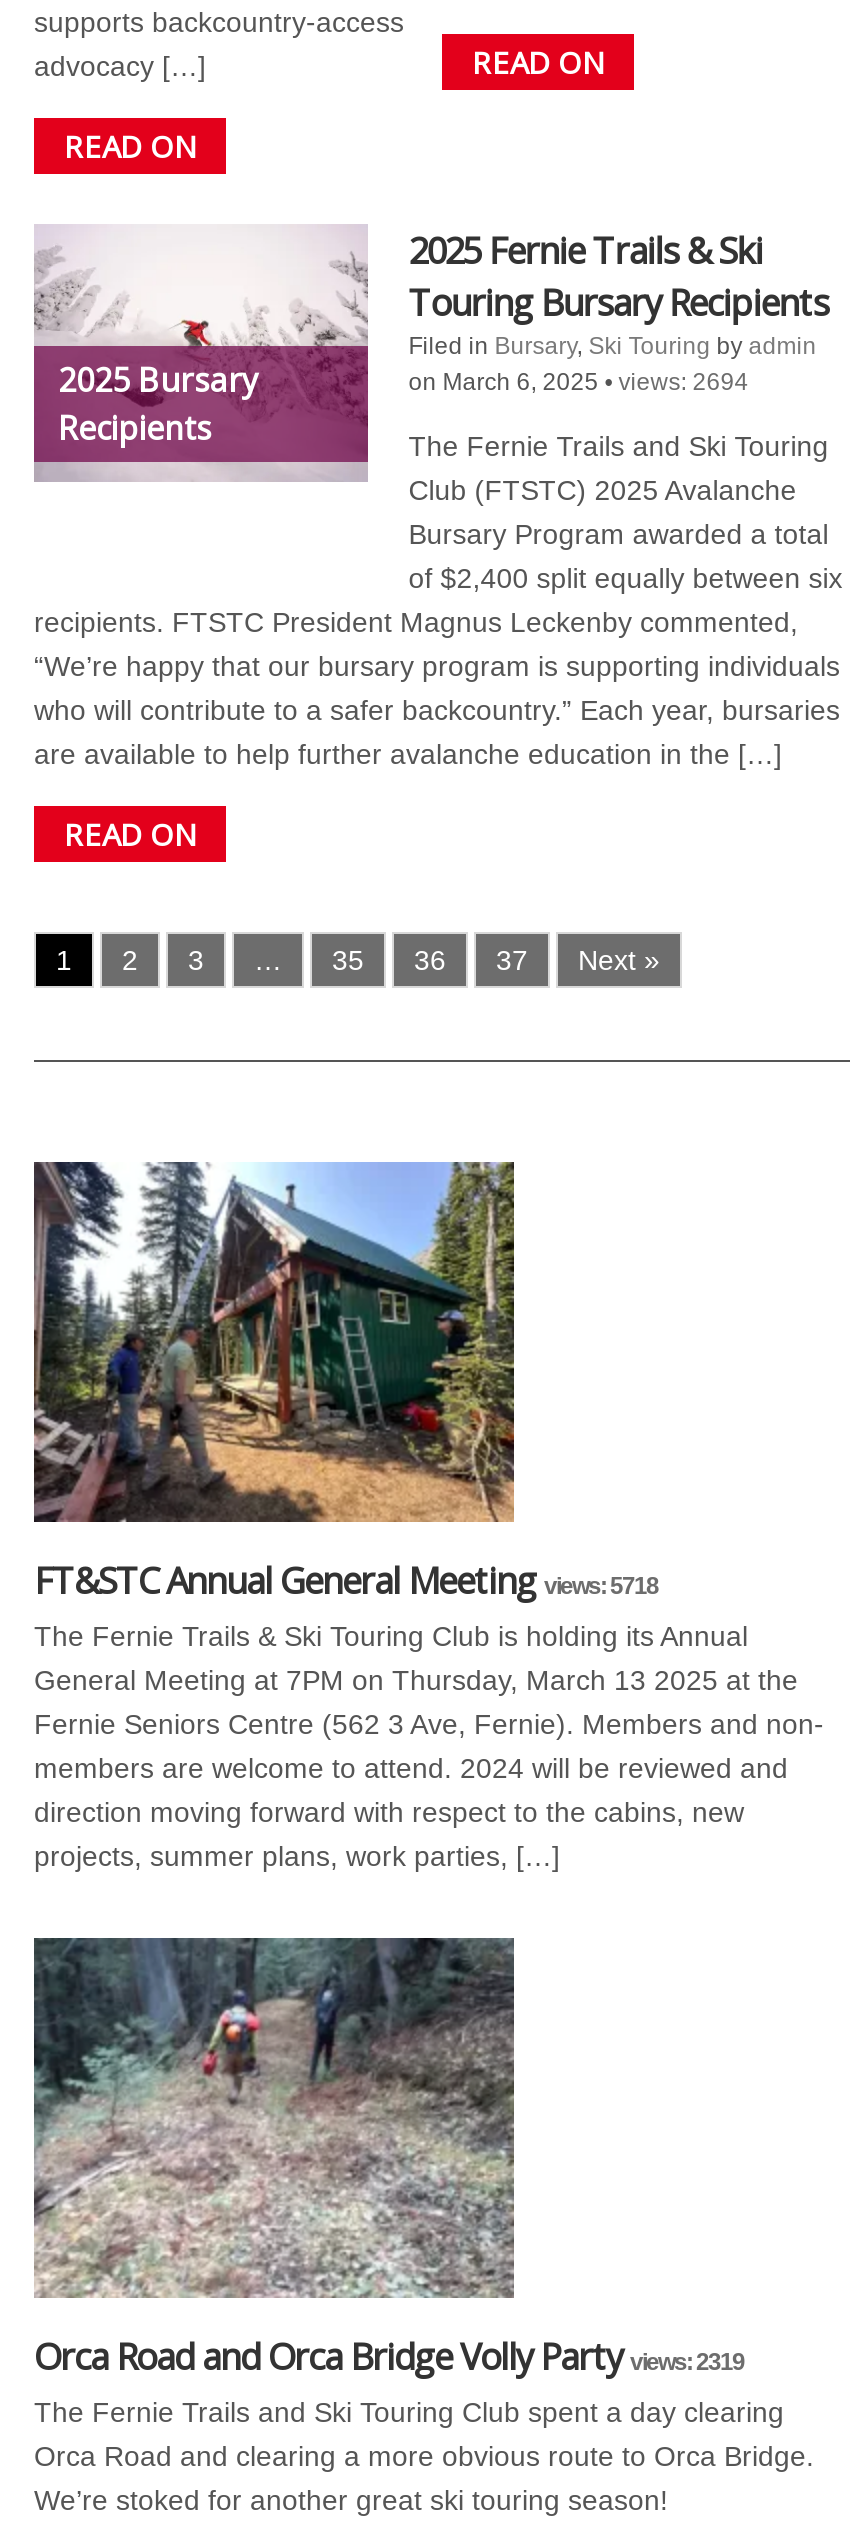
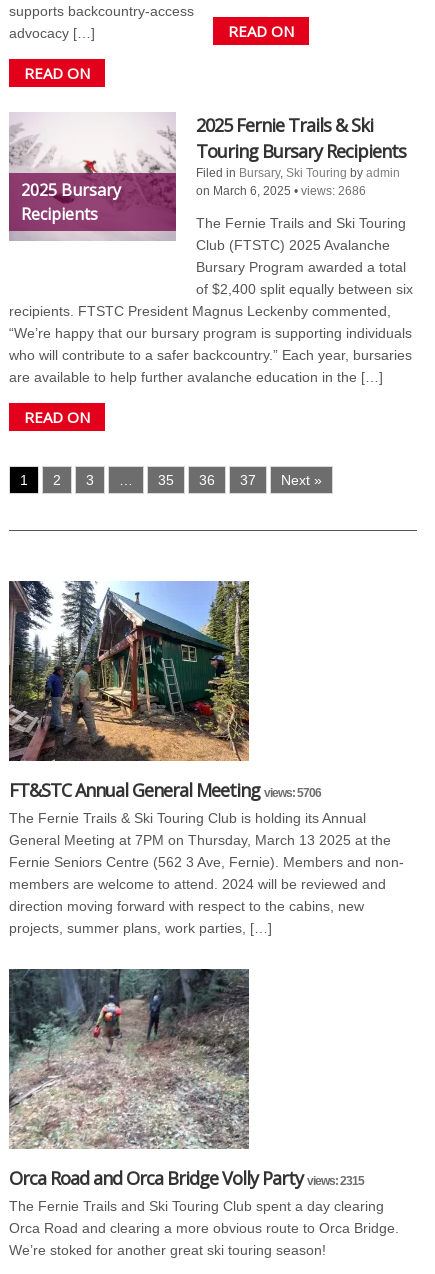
[409,368,749,396] on March 6, 2025 • views: 2694 -> [196,184,366,198] on March 6, 2025 • views: 2686
[34,1556,658,1604] FT&STC Annual General Meeting views: 5718 -> [9,778,321,802] FT&STC Annual General Meeting views: 5706
[34,2332,744,2380] Orca Road and Orca Bridge Volly Party views: 2319 -> [9,1166,364,1190] Orca Road and Orca Bridge Volly Party views: 2315

